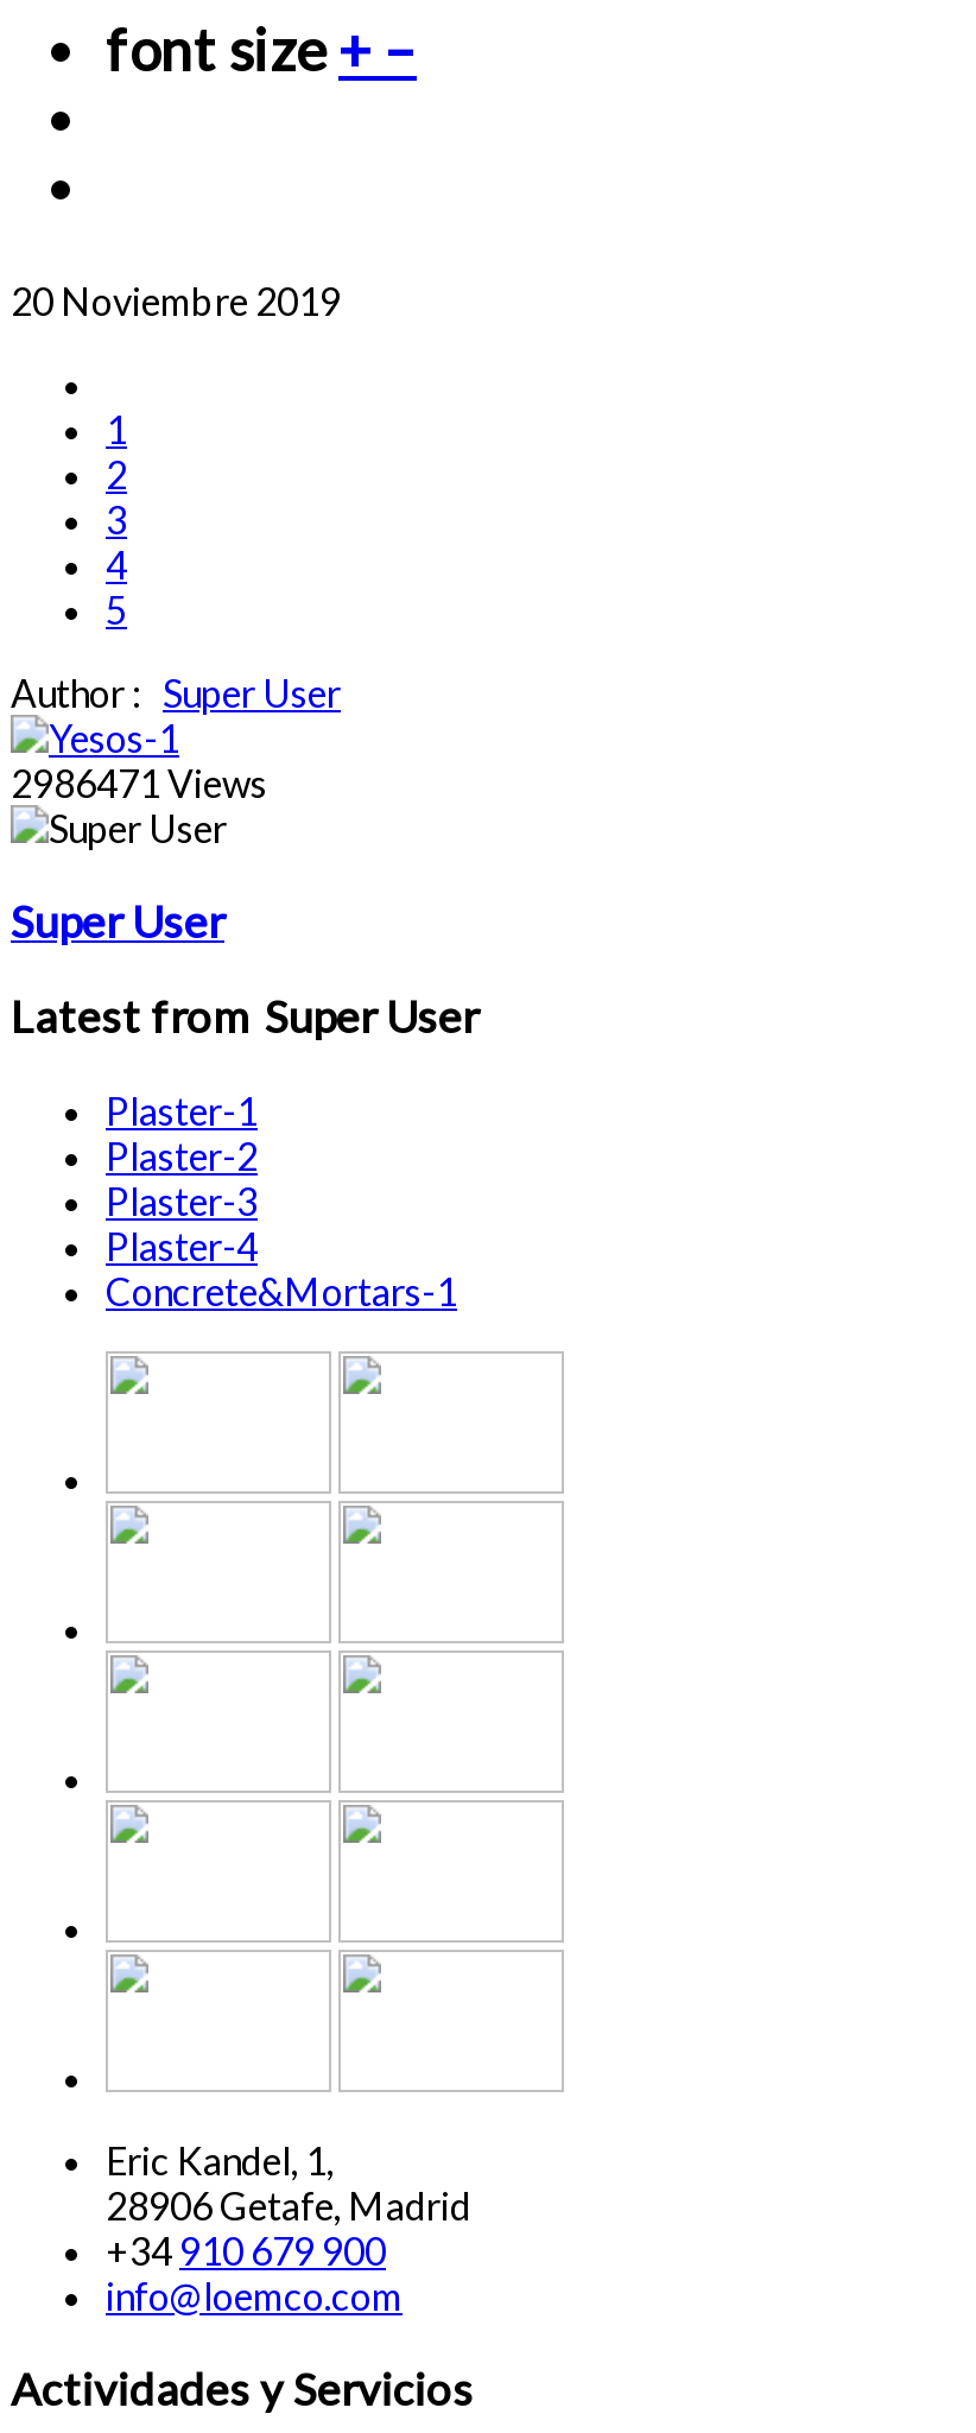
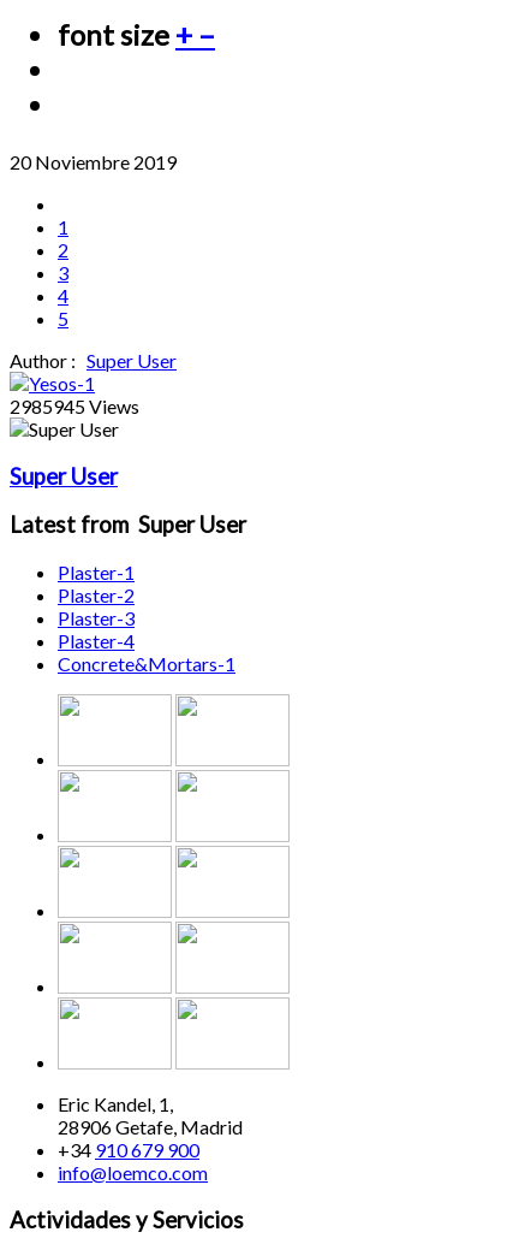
[11,760,267,805] 2986471 Views -> [10,394,139,417] 2985945 Views

